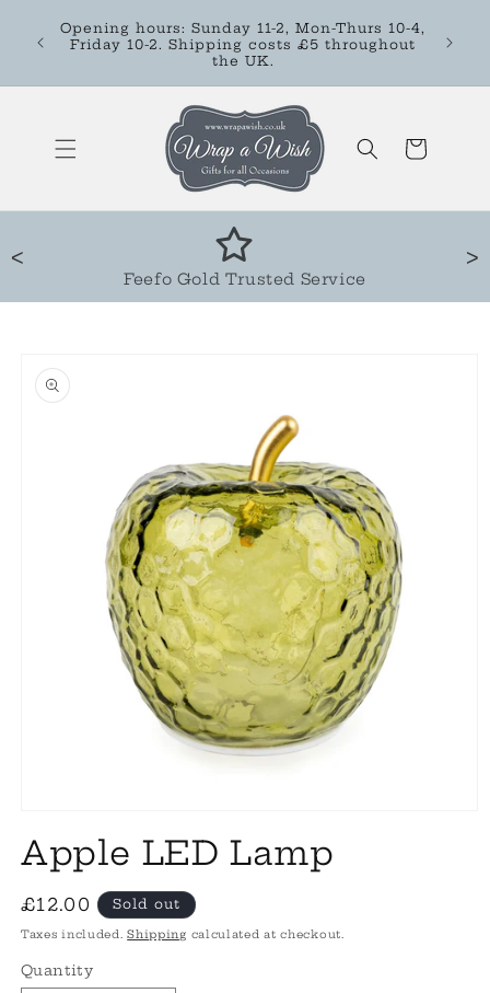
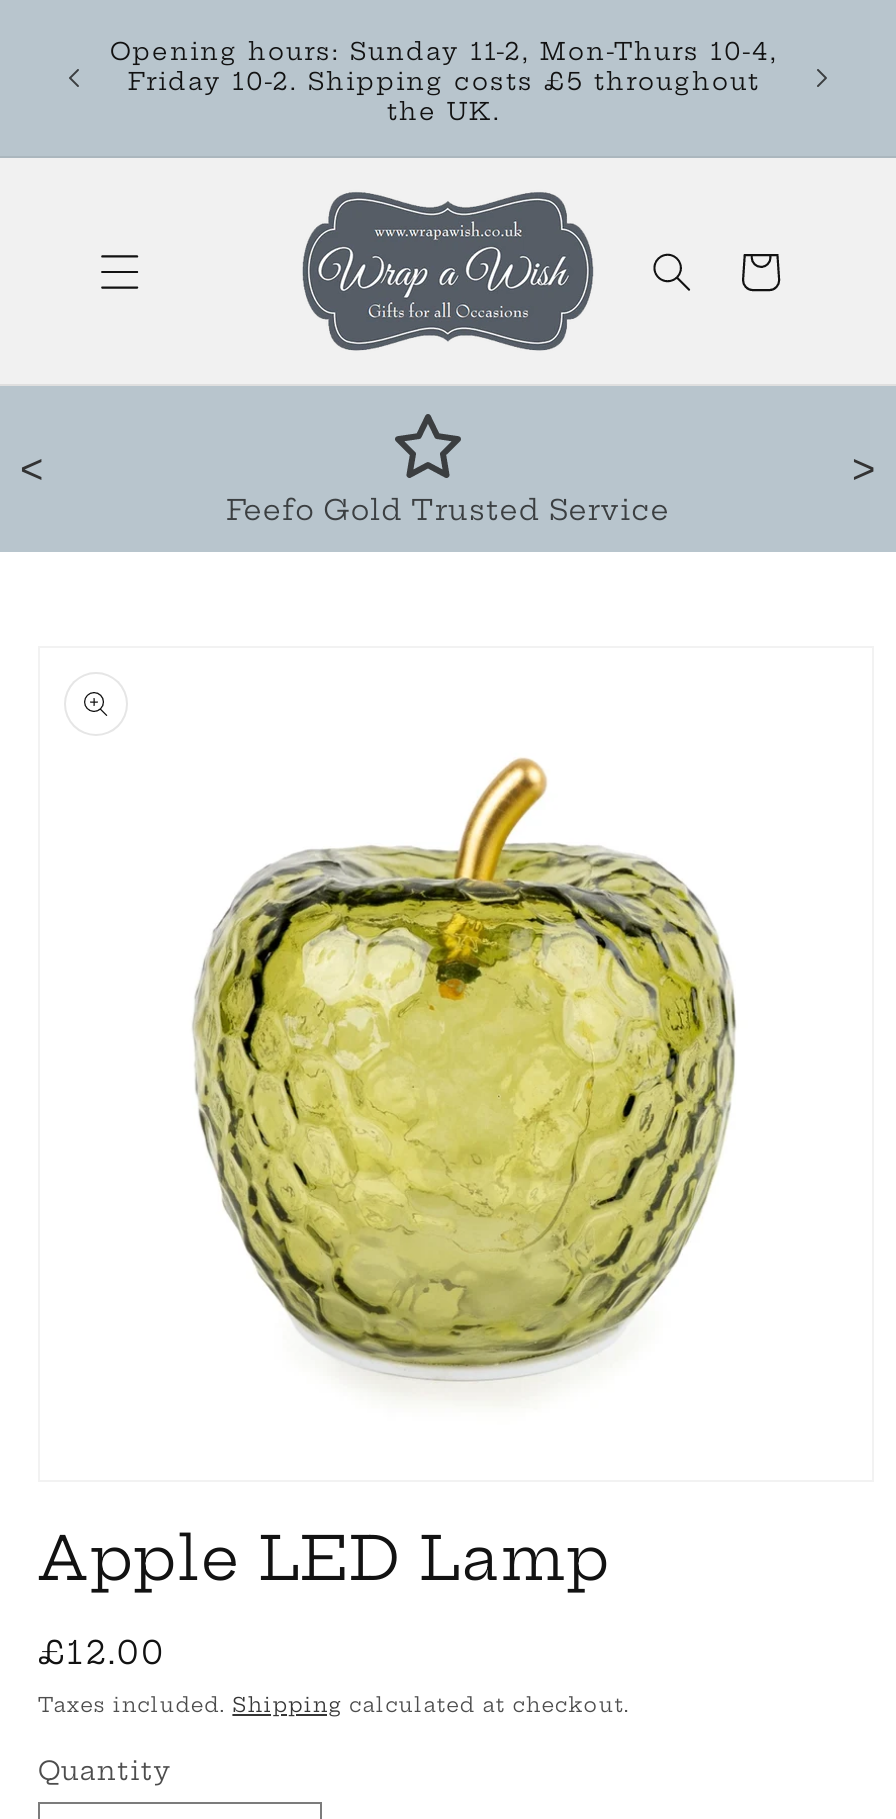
[113,896,181,912] Sold out -> none

